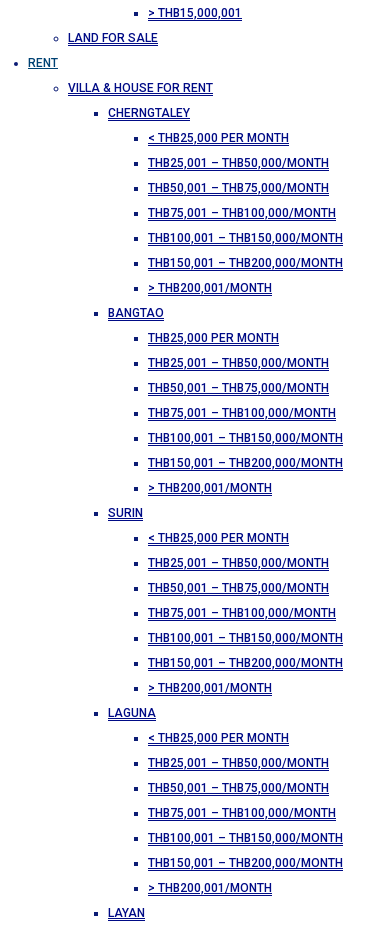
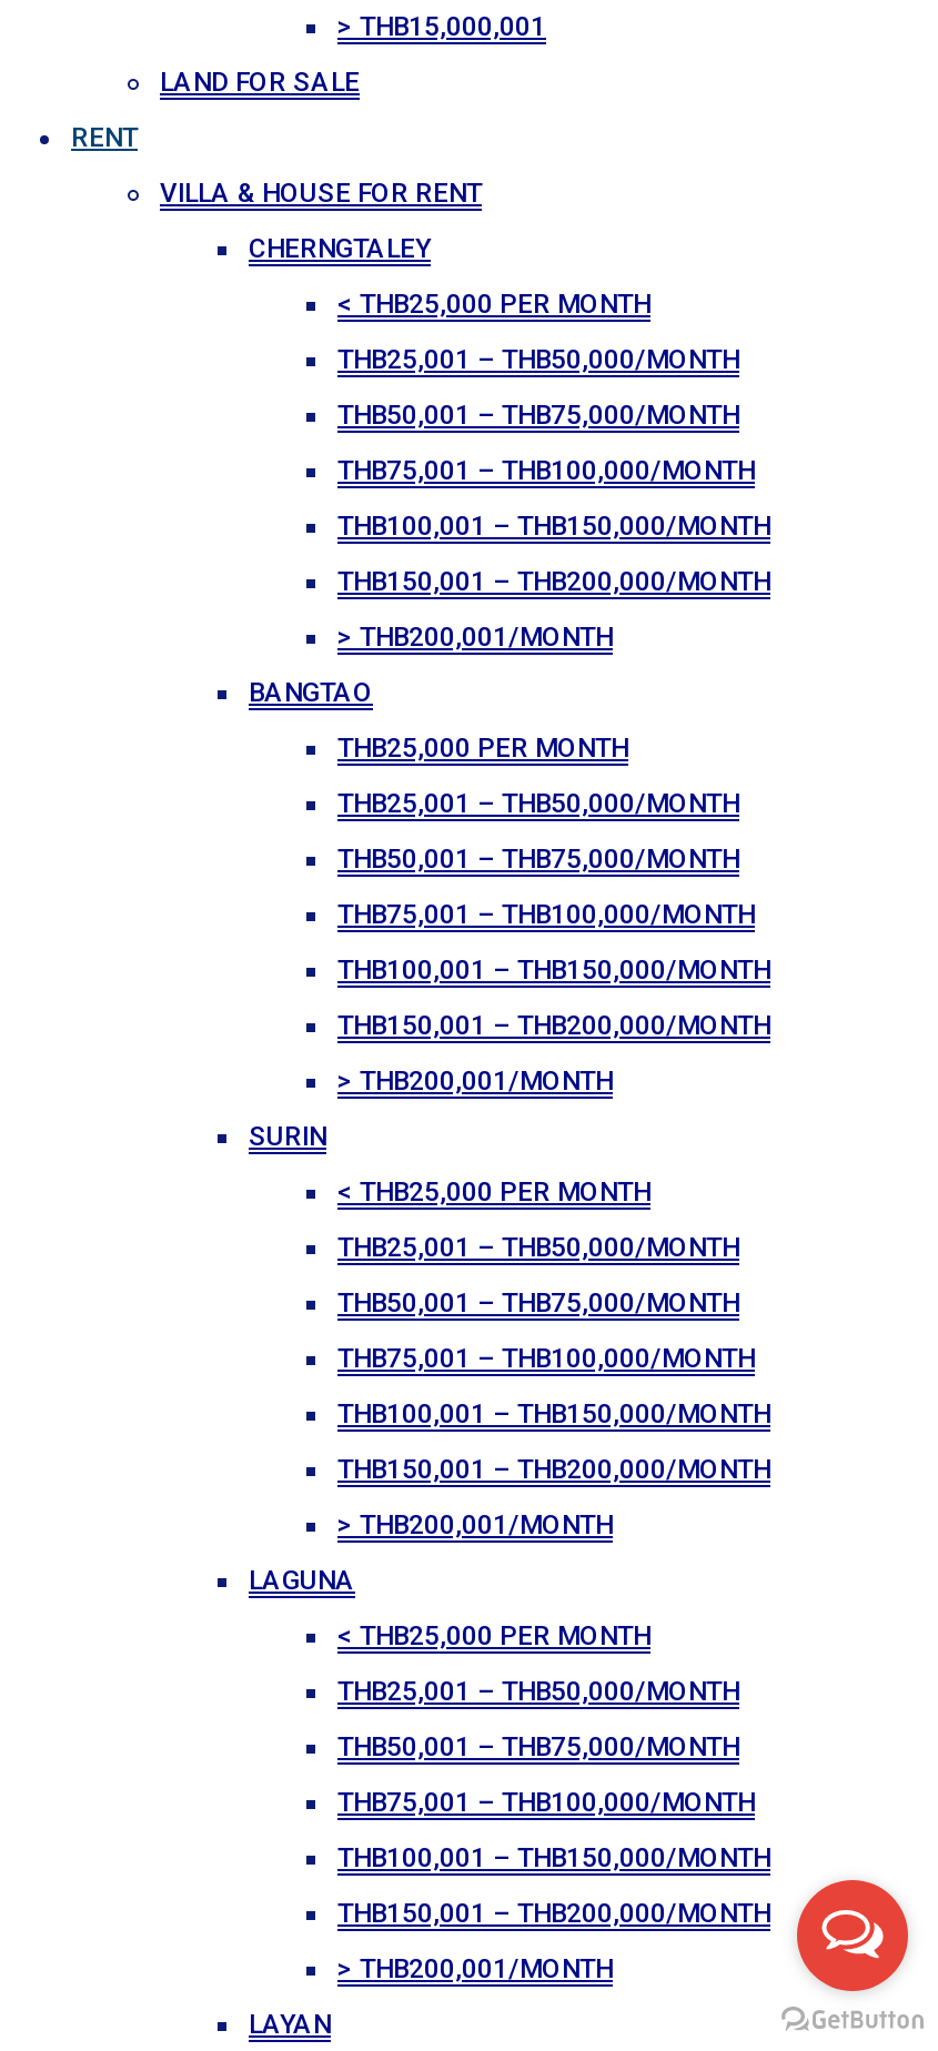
none -> [781,1876,926,2031] [image]

